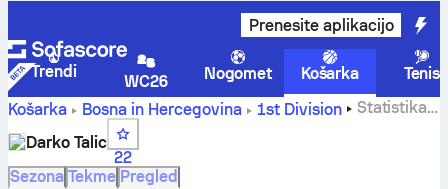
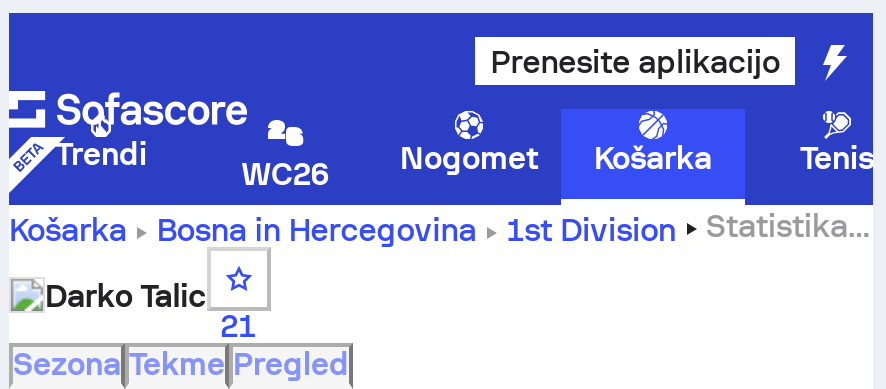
[114,148,132,167] 22 -> [220,307,256,345] 21

